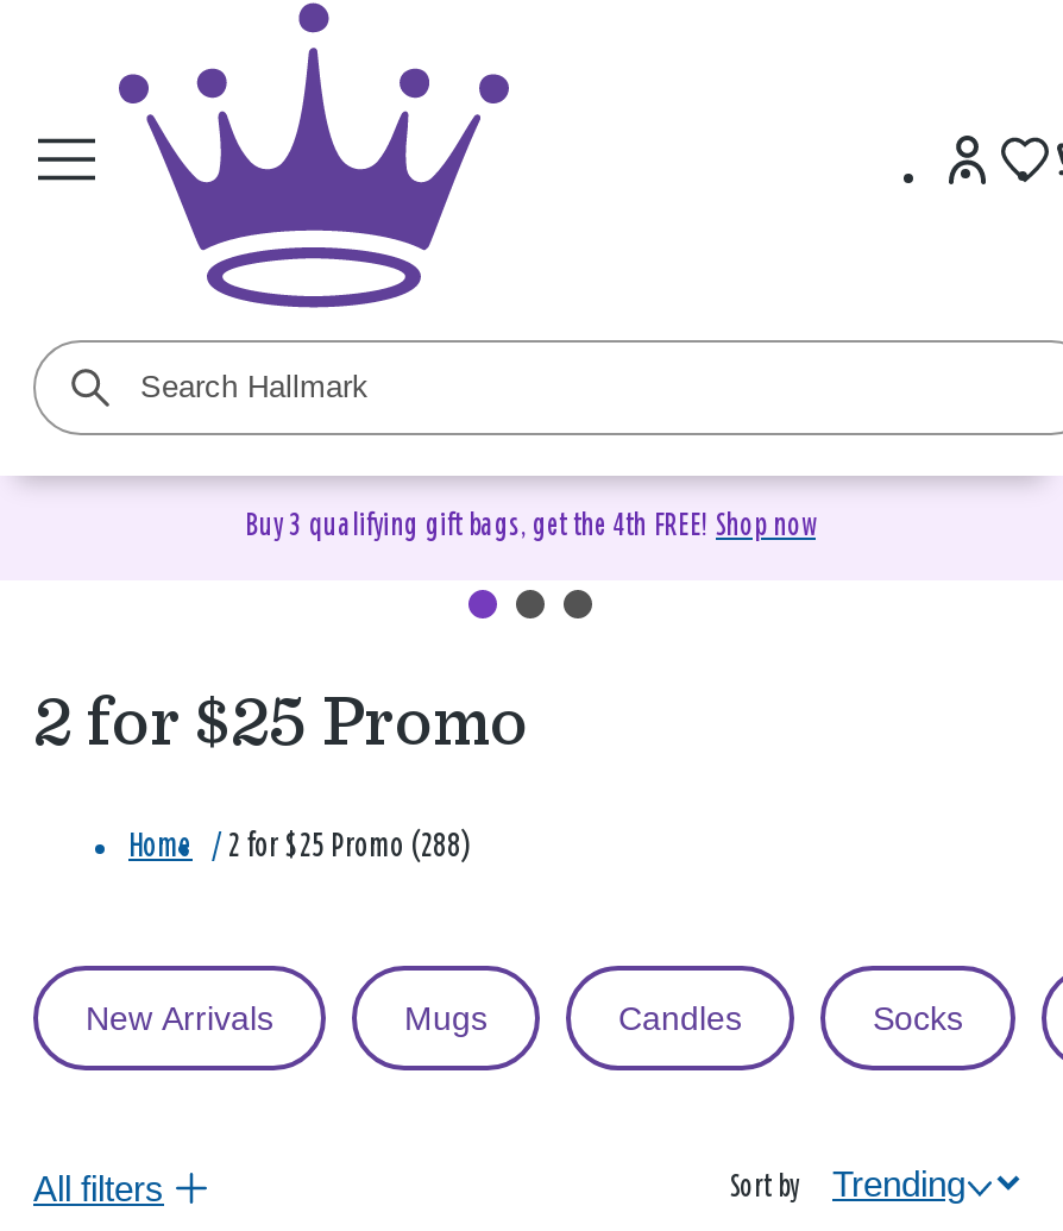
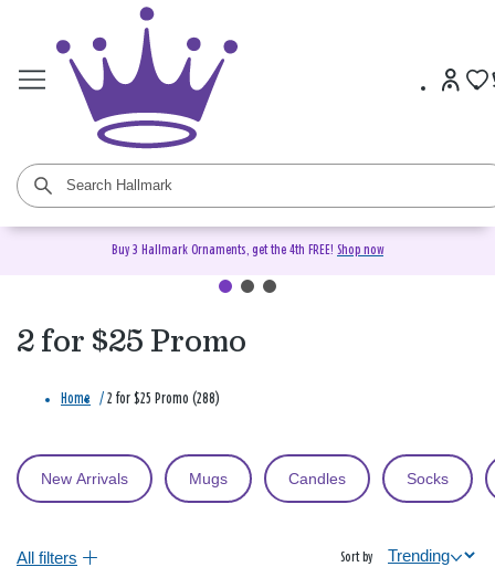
[245,512,816,543] Buy 3 qualifying gift bags, get the 4th FREE! Shop now -> [112,243,383,258] Buy 3 Hallmark Ornaments, get the 4th FREE! Shop now

